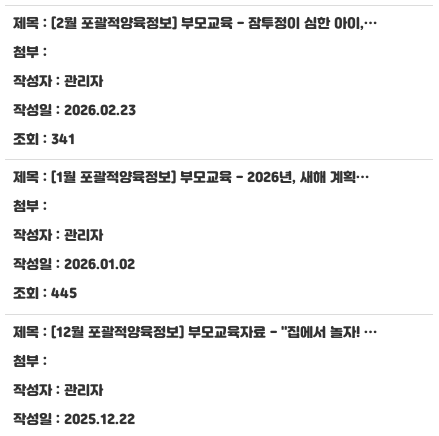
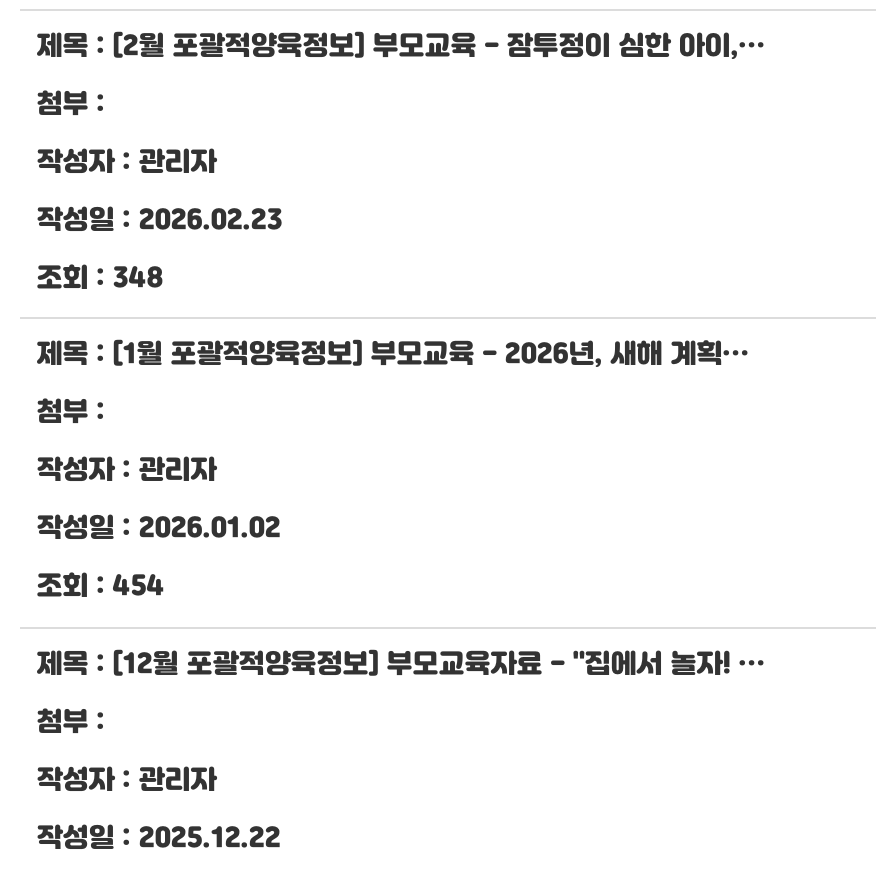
[13,130,75,150] 조회 : 341 -> [37,259,163,299] 조회 : 348
[13,284,77,304] 조회 : 445 -> [37,568,165,608] 조회 : 454

